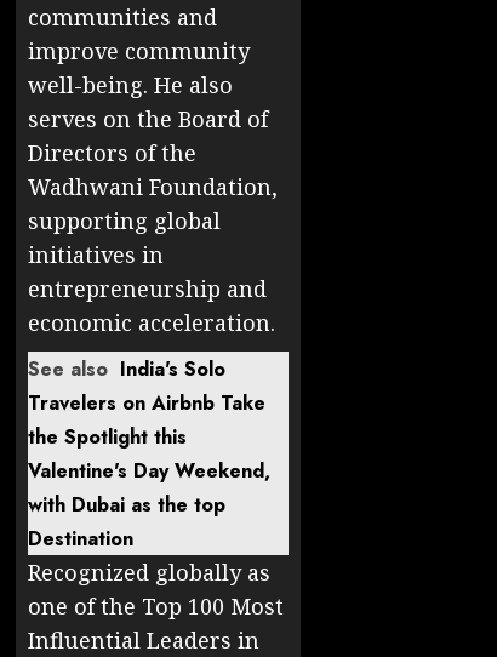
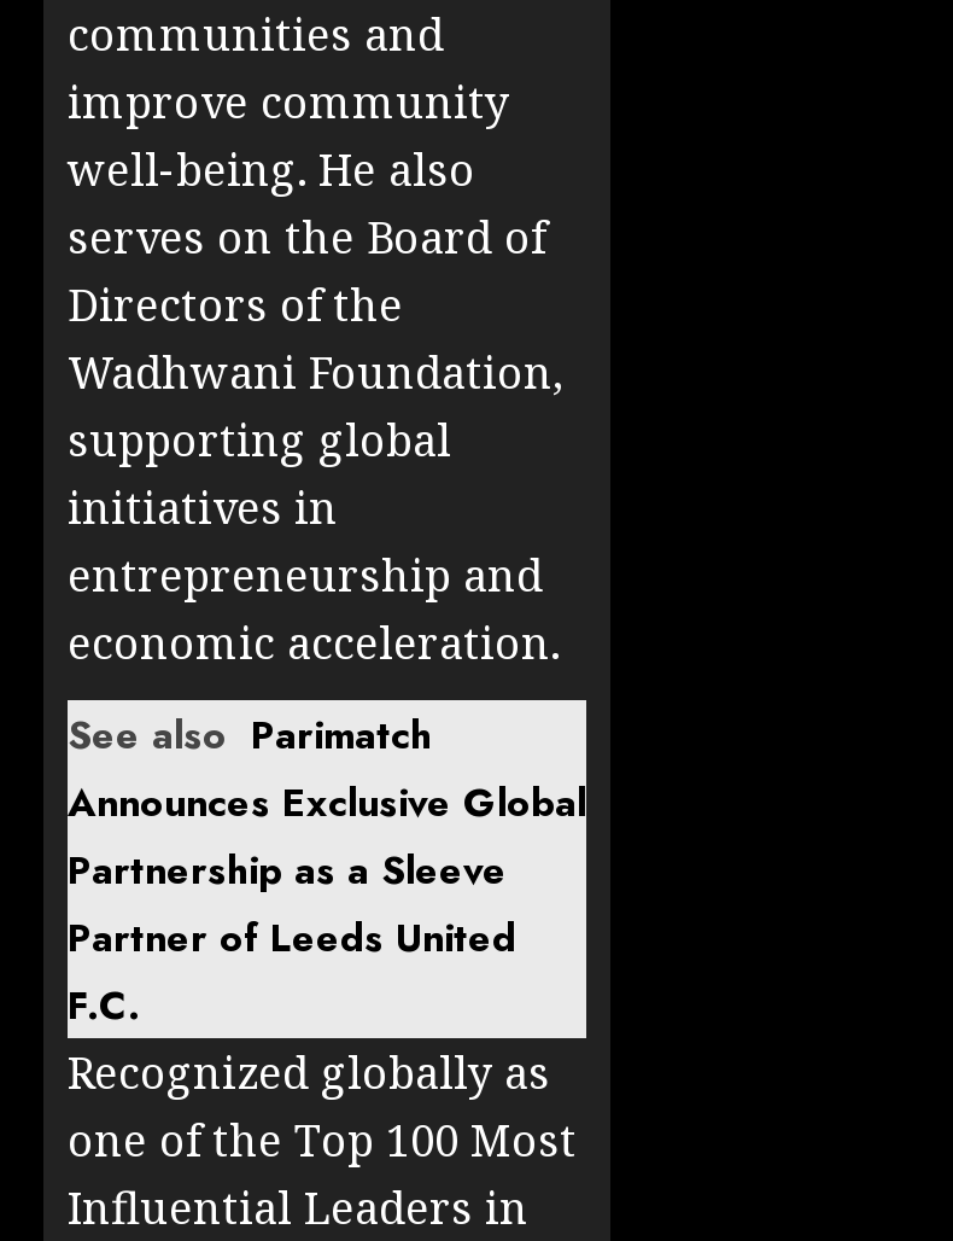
[28,355,270,553] See also India's Solo | Travelers on Airbnb Take | the Spotlight this | Valentine's Day Weekend, | with Dubai as the top | Destination -> [68,708,586,1034] See also Parimatch | Announces Exclusive Global | Partnership as a Sleeve | Partner of Leeds United | F.C.

